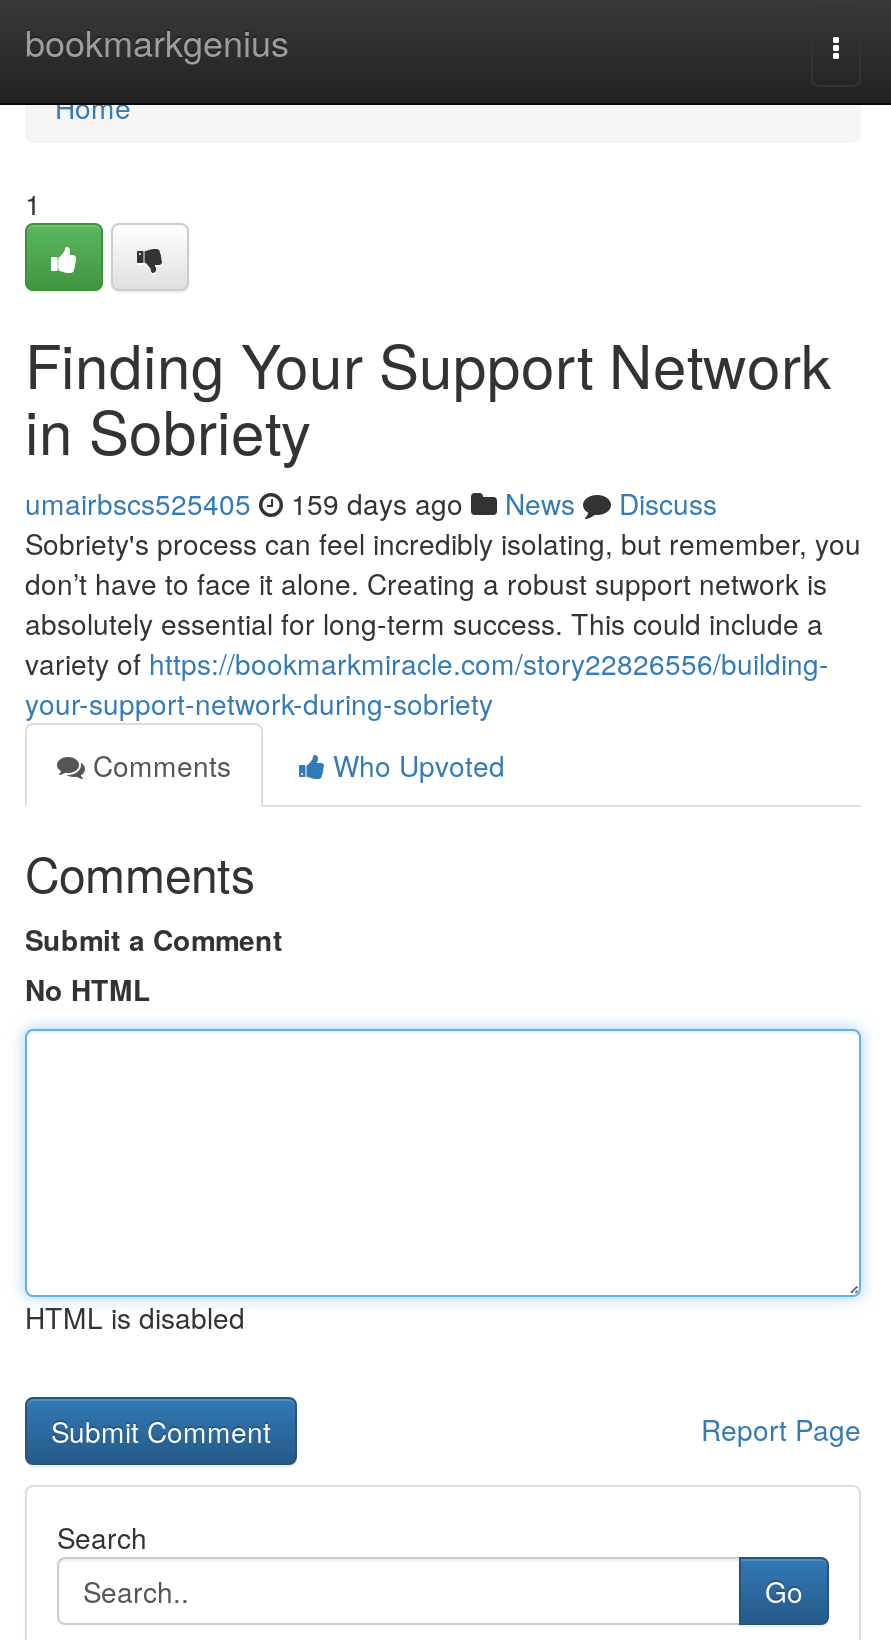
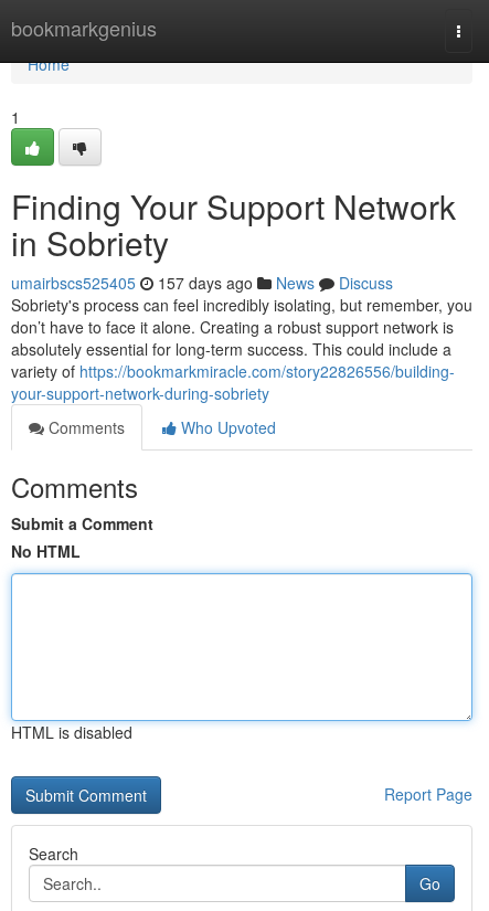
[25,483,717,523] umairbscs525405 159 days ago News Discuss -> [11,272,393,294] umairbscs525405 157 days ago News Discuss

